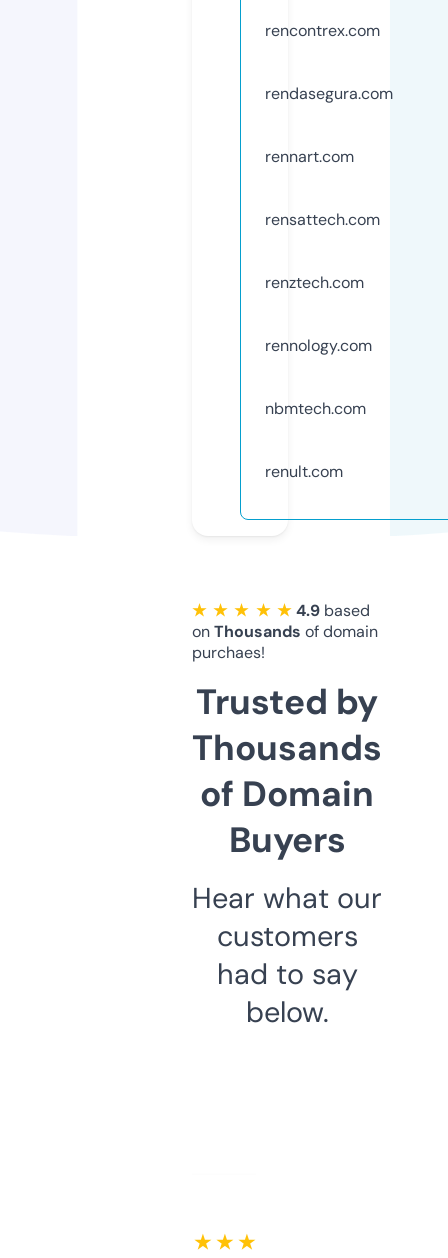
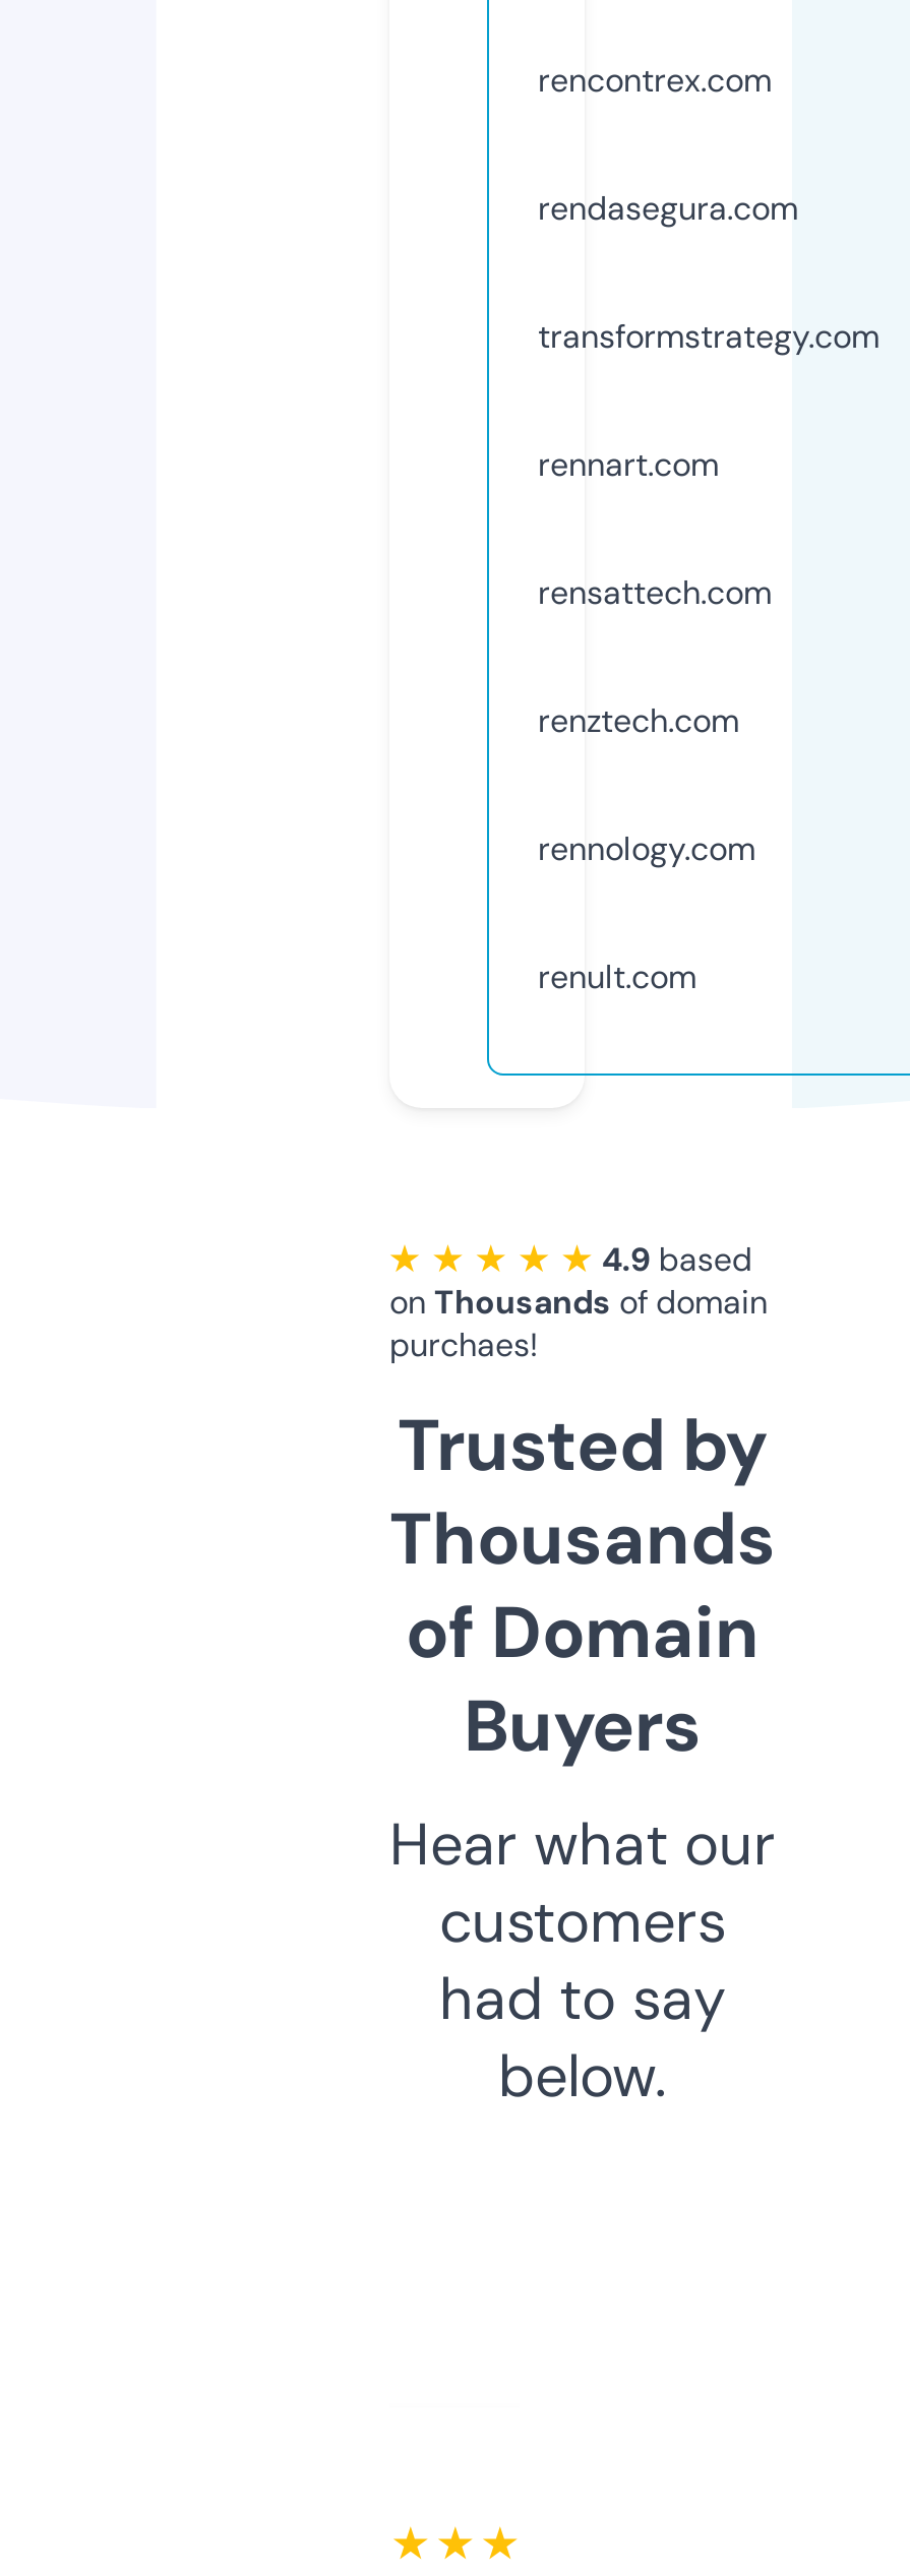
none -> [538,315,879,357] transformstrategy.com
moved [265,146,380,356] -> [538,443,772,870]: rennart.com | rensattech.com | renztech.com | rennology.com
[265,398,366,419] nbmtech.com -> none

